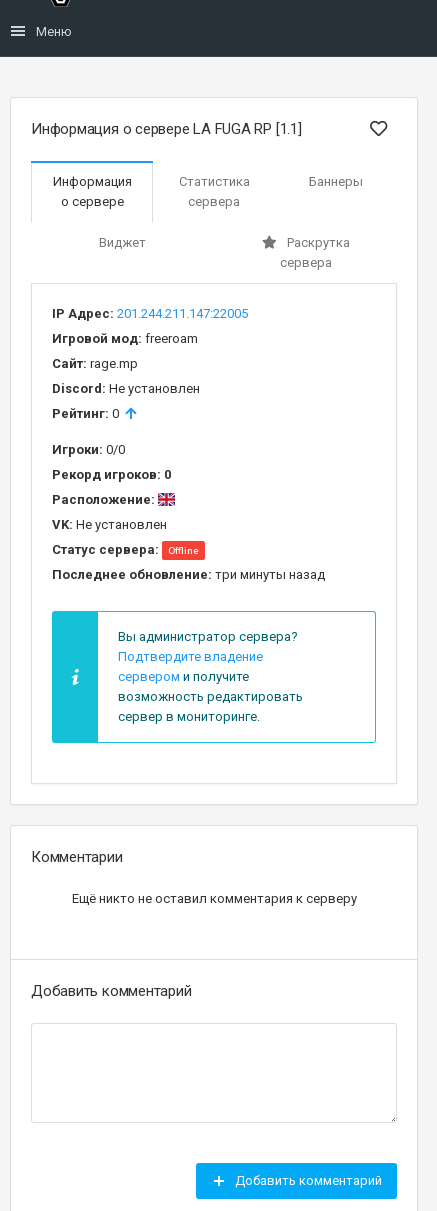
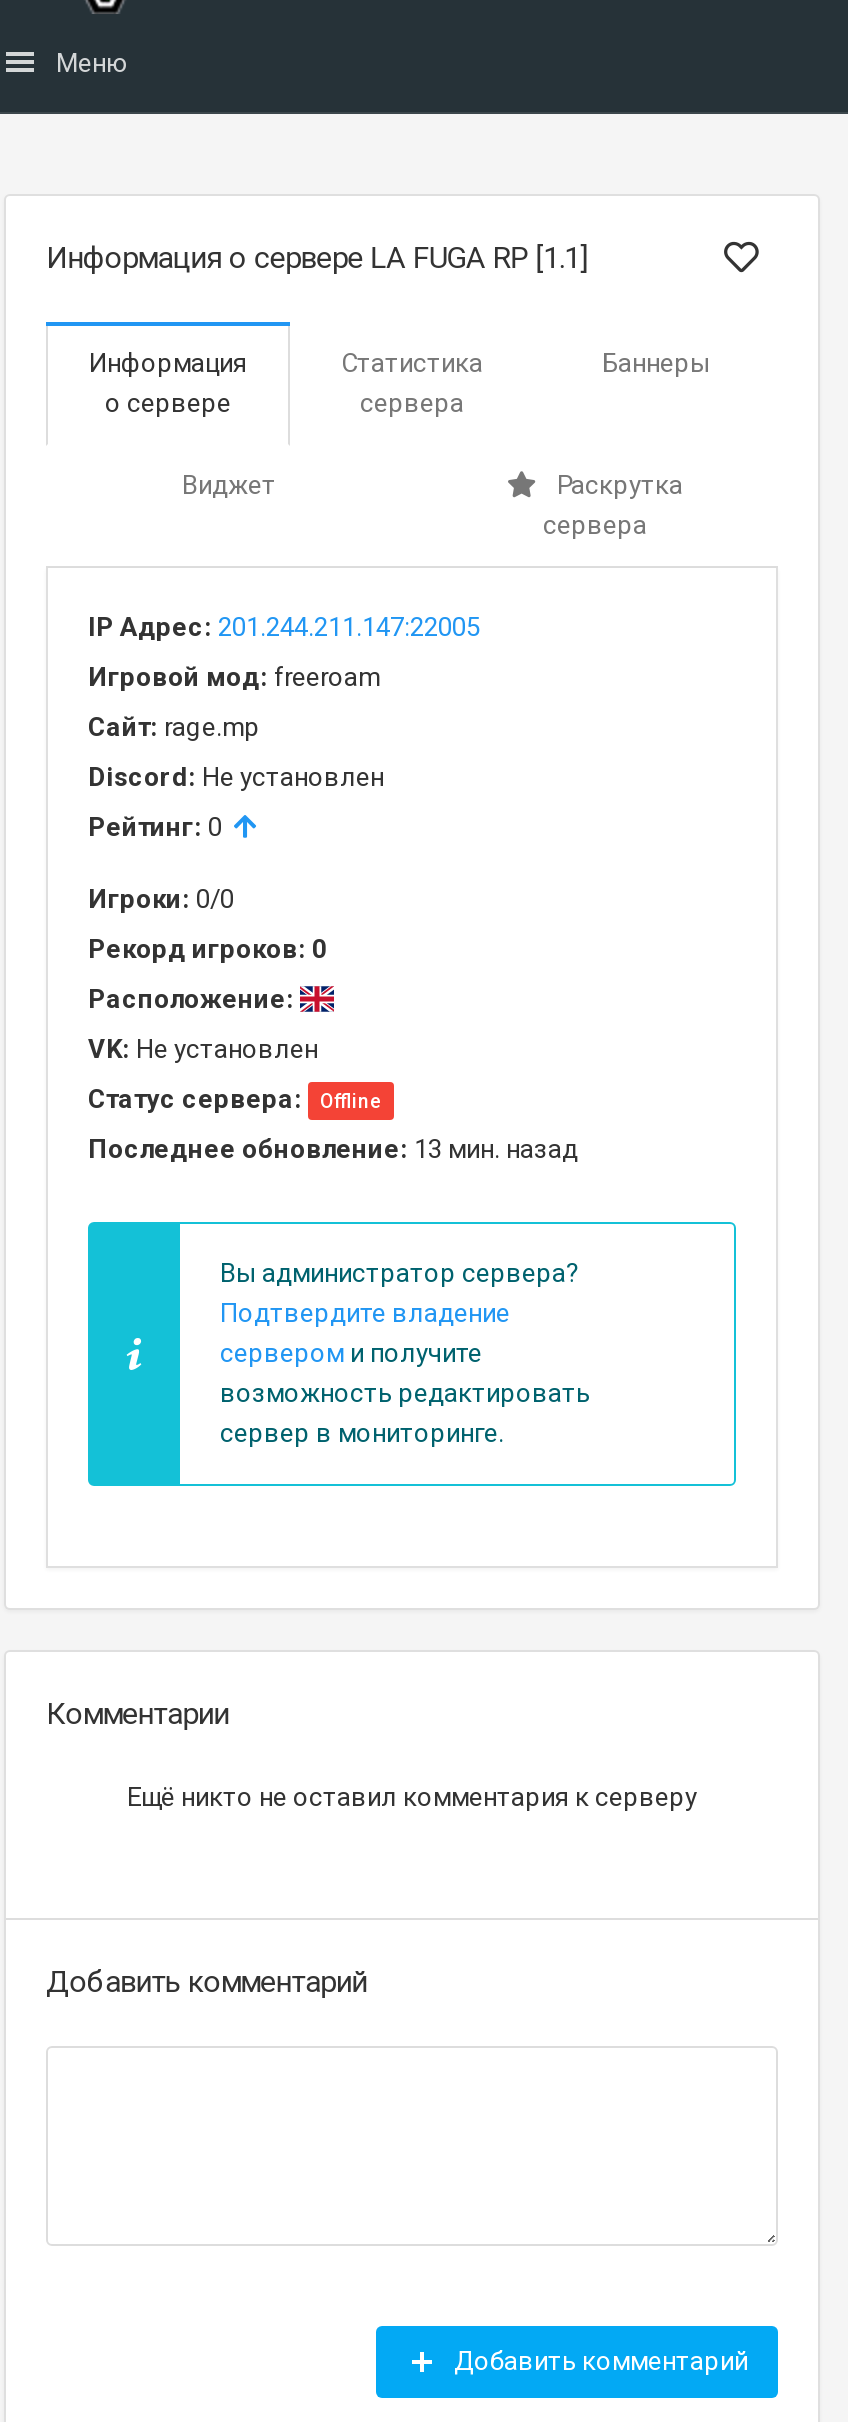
[52,567,325,582] Последнее обновление: три минуты назад -> [88,1134,578,1164] Последнее обновление: 13 мин. назад

